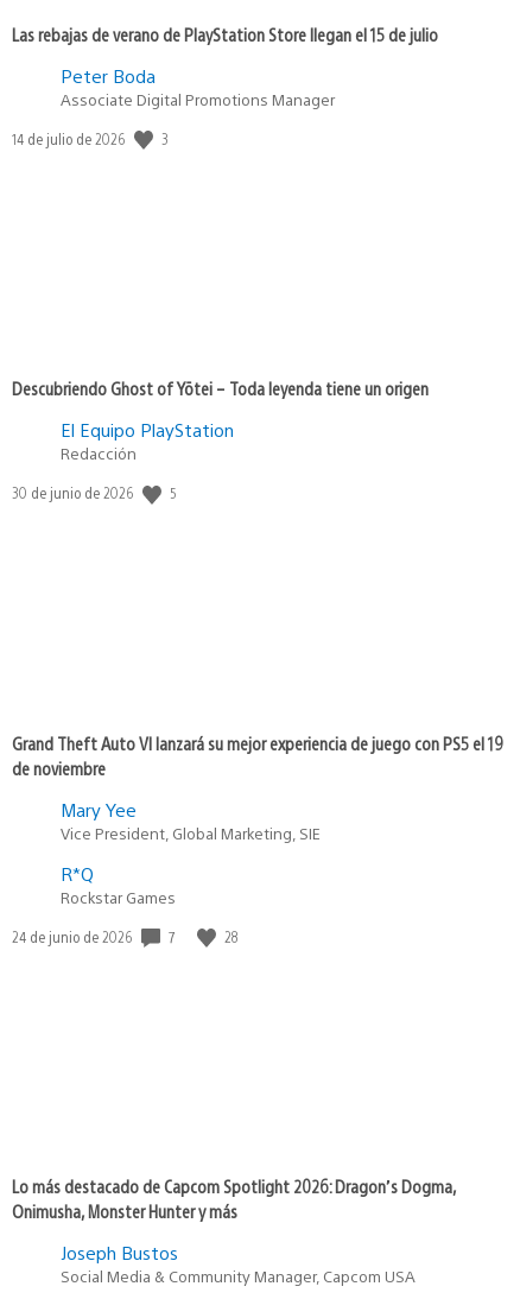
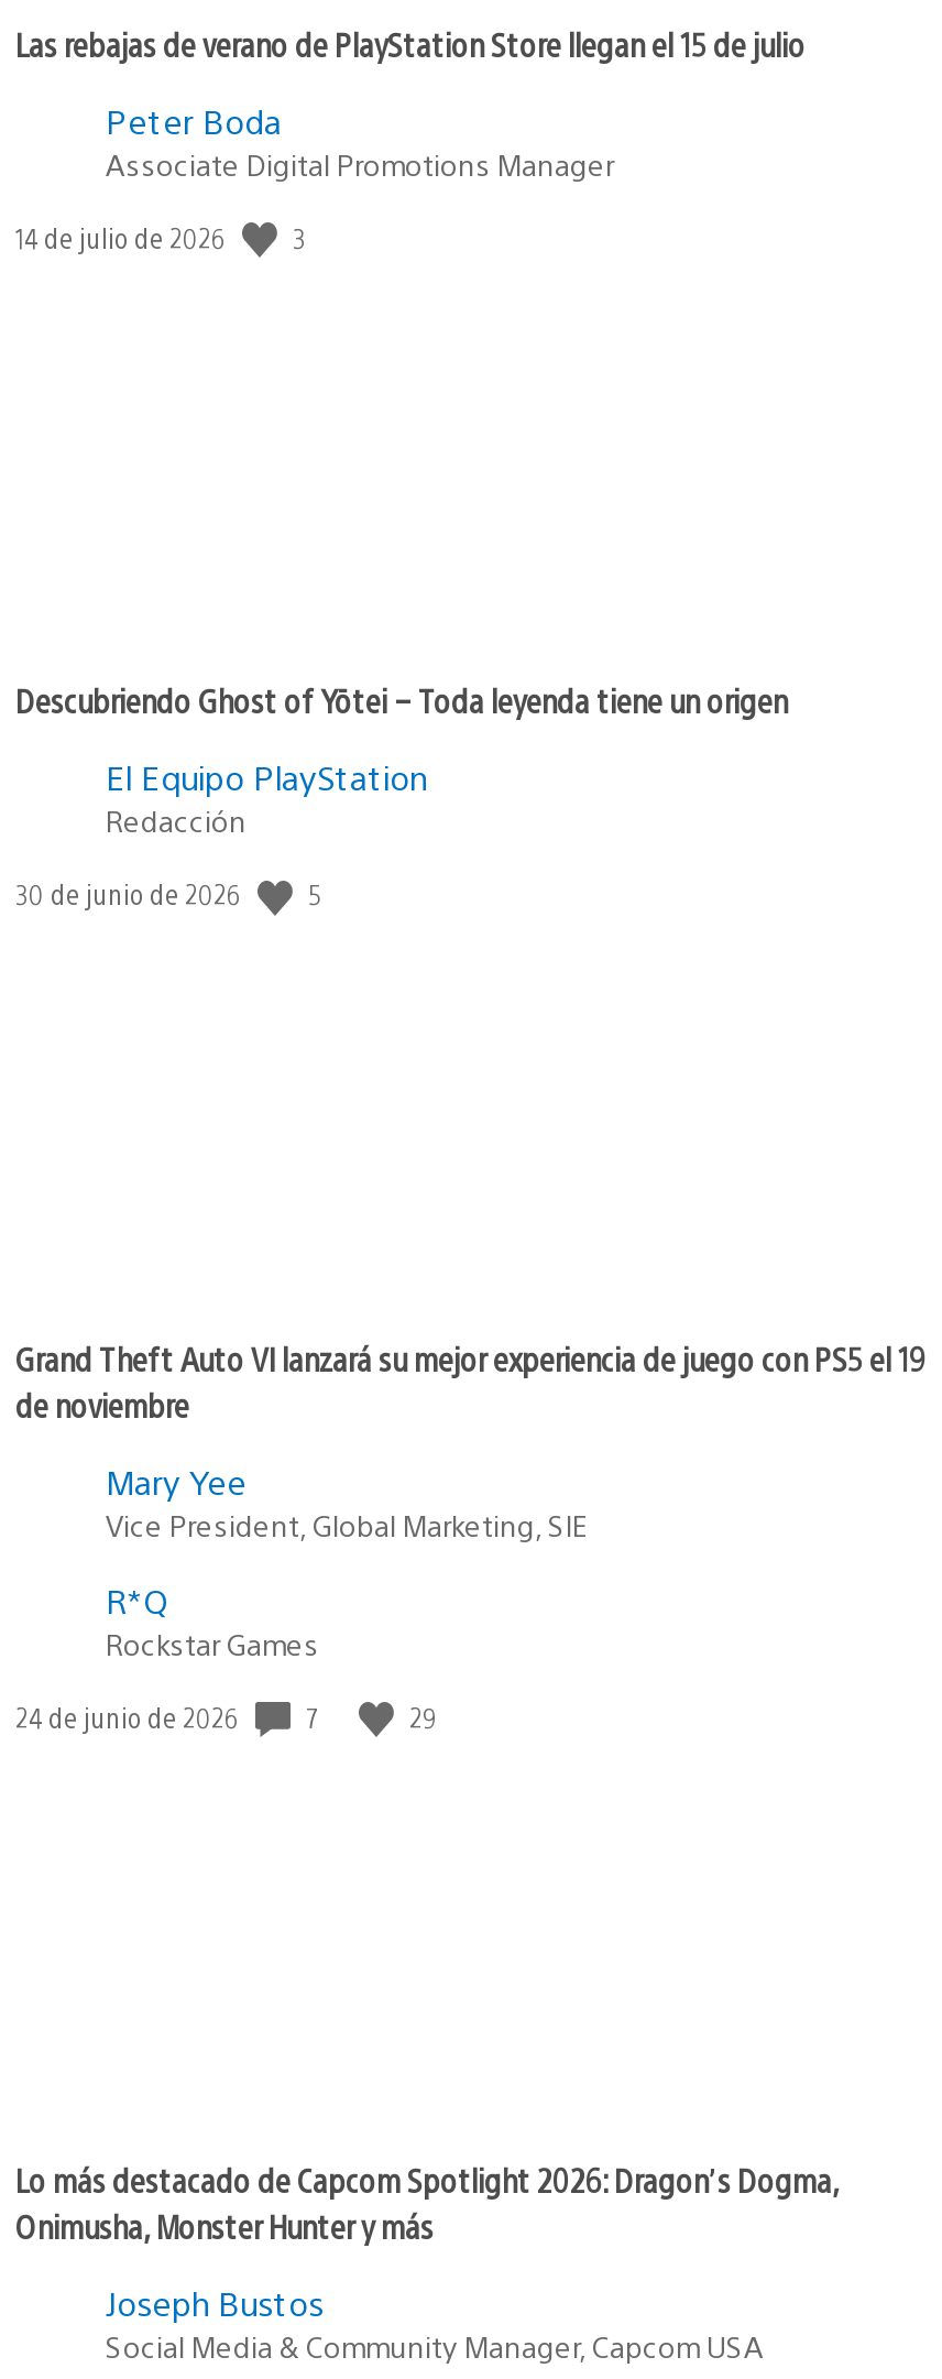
[224,926,239,946] 28 -> [409,1697,436,1734] 29

